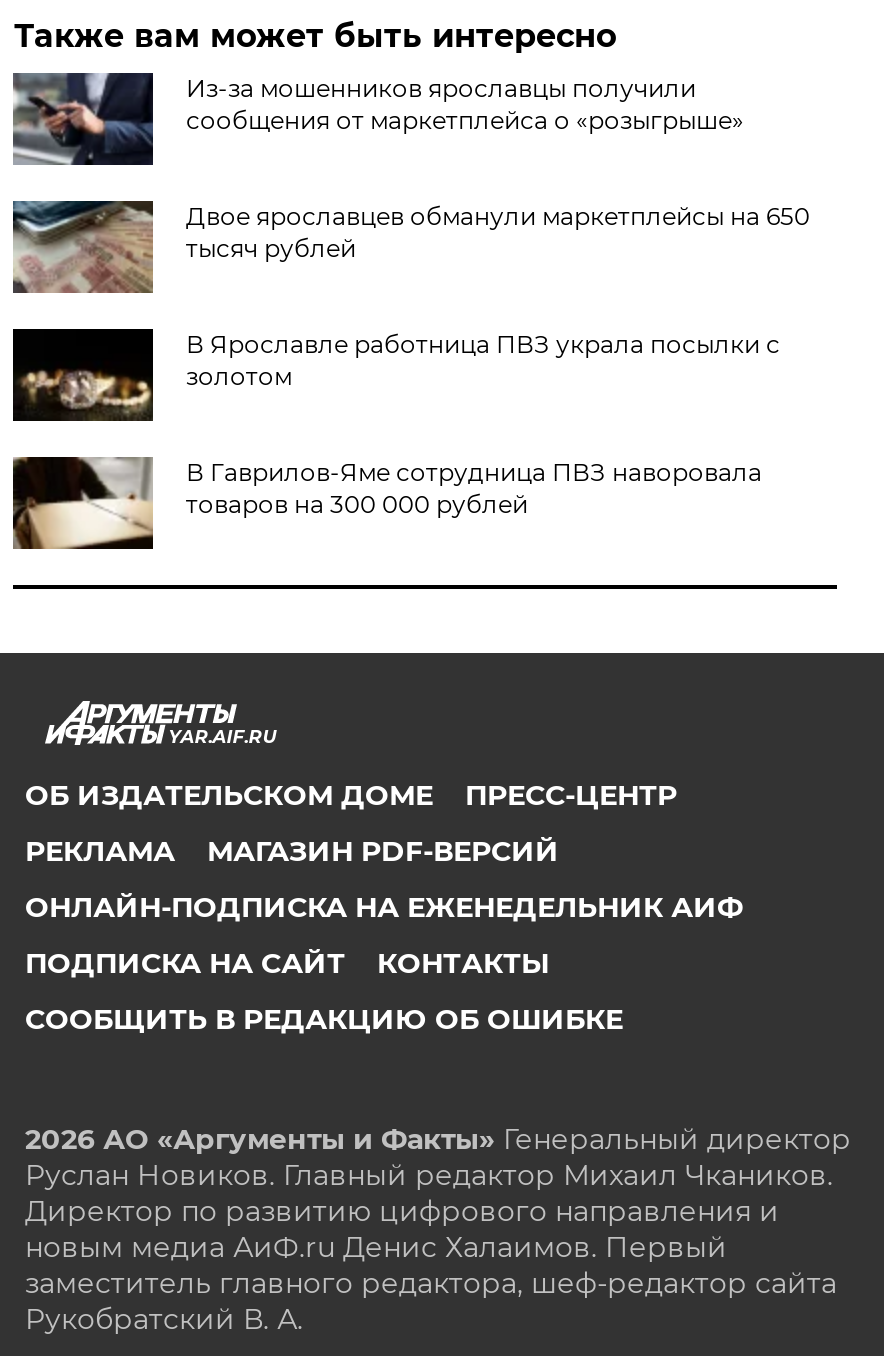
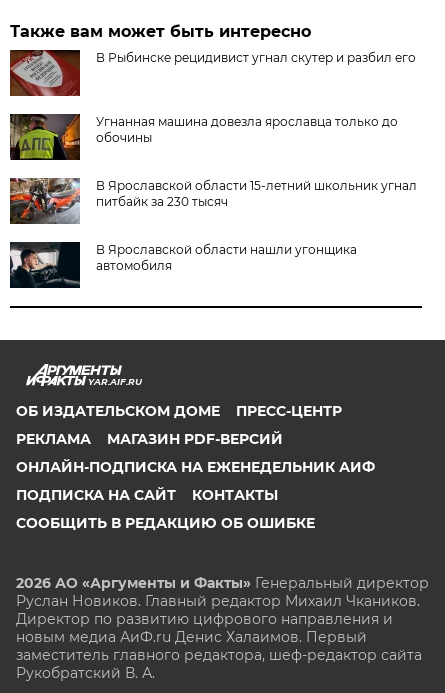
[11,71,744,167] [image] | Из-за мошенников ярославцы получили | сообщения от маркетплейса о «розыгрыше» -> [9,49,416,97] [image] | В Рыбинске рецидивист угнал скутер и разбил его
[13,199,810,295] [image] | Двое ярославцев обманули маркетплейсы на 650 | тысяч рублей -> [9,113,398,161] [image] | Угнанная машина довезла ярославца только до | обочины
[11,327,780,423] [image] | В Ярославле работница ПВЗ украла посылки с | золотом -> [9,177,417,225] [image] | В Ярославской области 15‑летний школьник угнал | питбайк за 230 тысяч
[11,455,762,551] [image] | В Гаврилов‑Яме сотрудница ПВЗ наворовала | товаров на 300 000 рублей -> [9,241,357,289] [image] | В Ярославской области нашли угонщика | автомобиля

